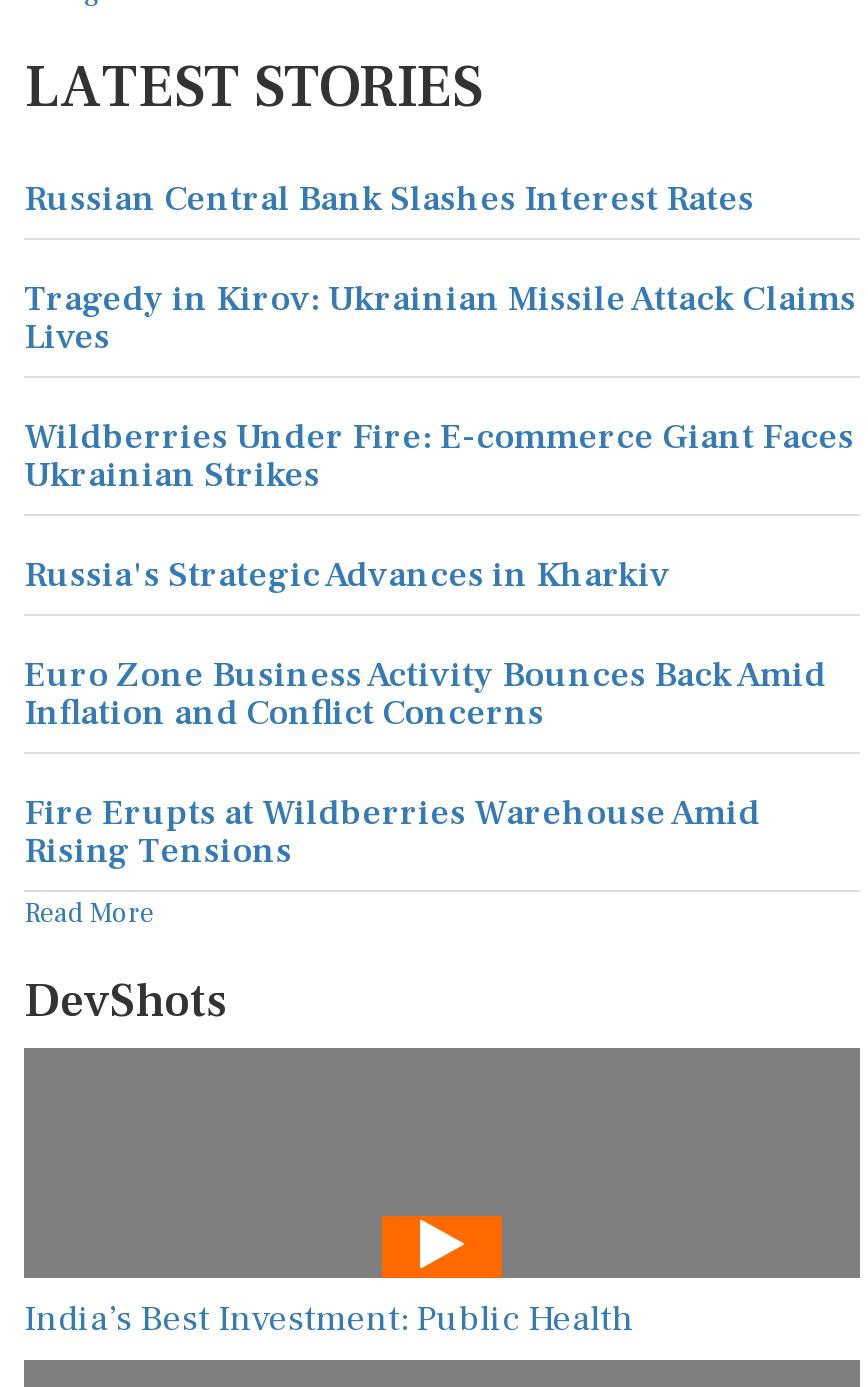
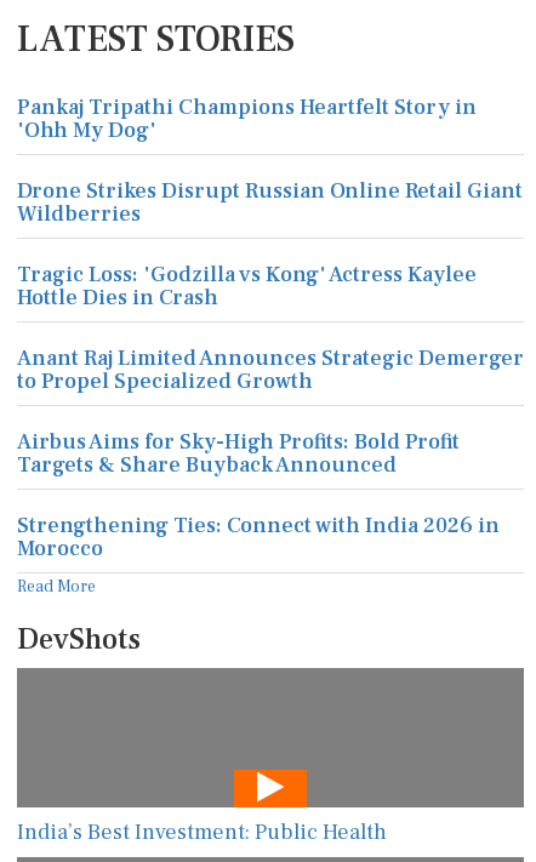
[24,176,754,222] Russian Central Bank Slashes Interest Rates -> [17,93,477,144] Pankaj Tripathi Champions Heartfelt Story in | 'Ohh My Dog'
[24,276,856,360] Tragedy in Kirov: Ukrainian Missile Attack Claims | Lives -> [17,177,523,228] Drone Strikes Disrupt Russian Online Retail Giant | Wildberries
[24,414,854,498] Wildberries Under Fire: E-commerce Giant Faces | Ukrainian Strikes -> [17,261,477,312] Tragic Loss: 'Godzilla vs Kong' Actress Kaylee | Hottle Dies in Crash
[24,552,670,598] Russia's Strategic Advances in Kharkiv -> [17,344,524,395] Anant Raj Limited Announces Strategic Demerger | to Propel Specialized Growth
[24,652,826,736] Euro Zone Business Activity Bounces Back Amid | Inflation and Conflict Concerns -> [17,428,460,479] Airbus Aims for Sky-High Profits: Bold Profit | Targets & Share Buyback Announced
[24,790,760,874] Fire Erupts at Wildberries Warehouse Amid | Rising Tensions -> [17,512,500,563] Strengthening Ties: Connect with India 2026 in | Morocco

